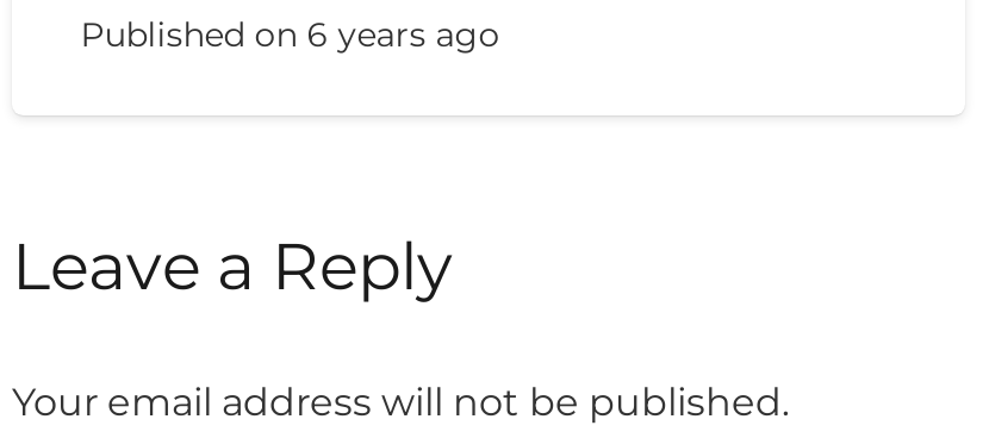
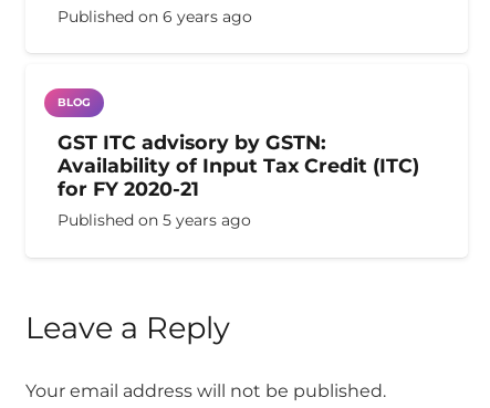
none -> [57,96,419,230] BLOG | GST ITC advisory by GSTN: | Availability of Input Tax Credit (ITC) | for FY 2020-21 | Published on 5 years ago

